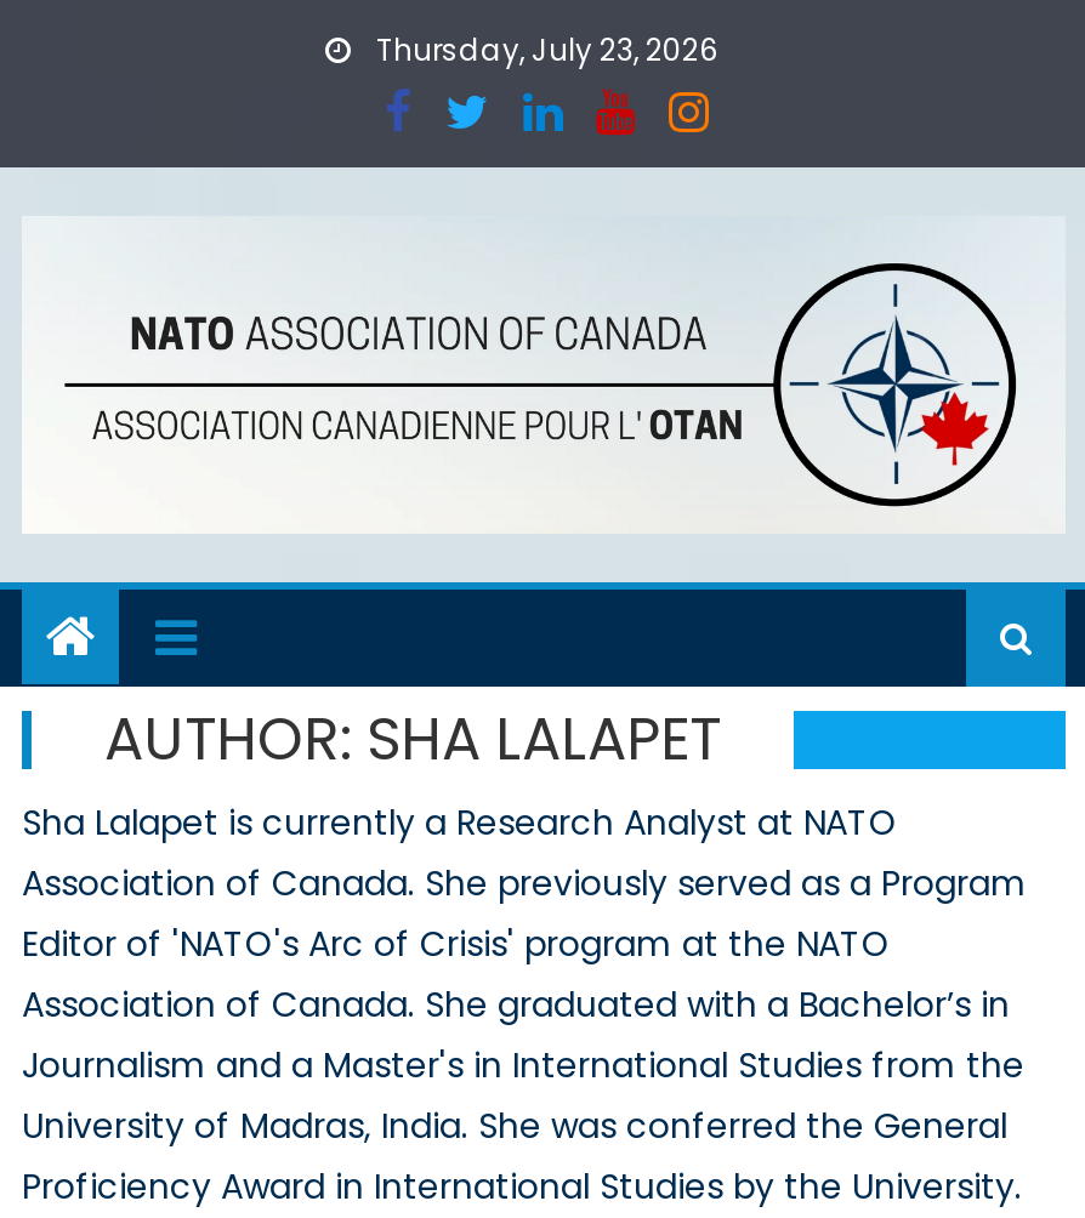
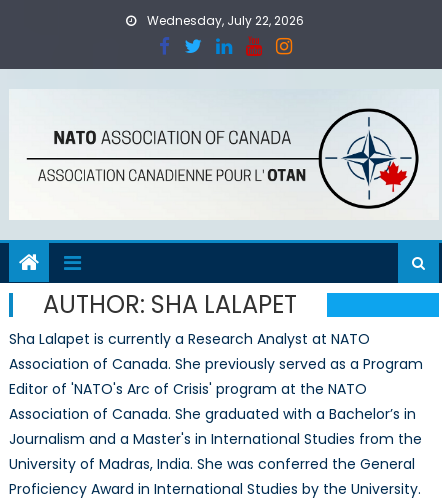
[369,29,718,70] Thursday, July 23, 2026 -> [144,12,304,29] Wednesday, July 22, 2026

